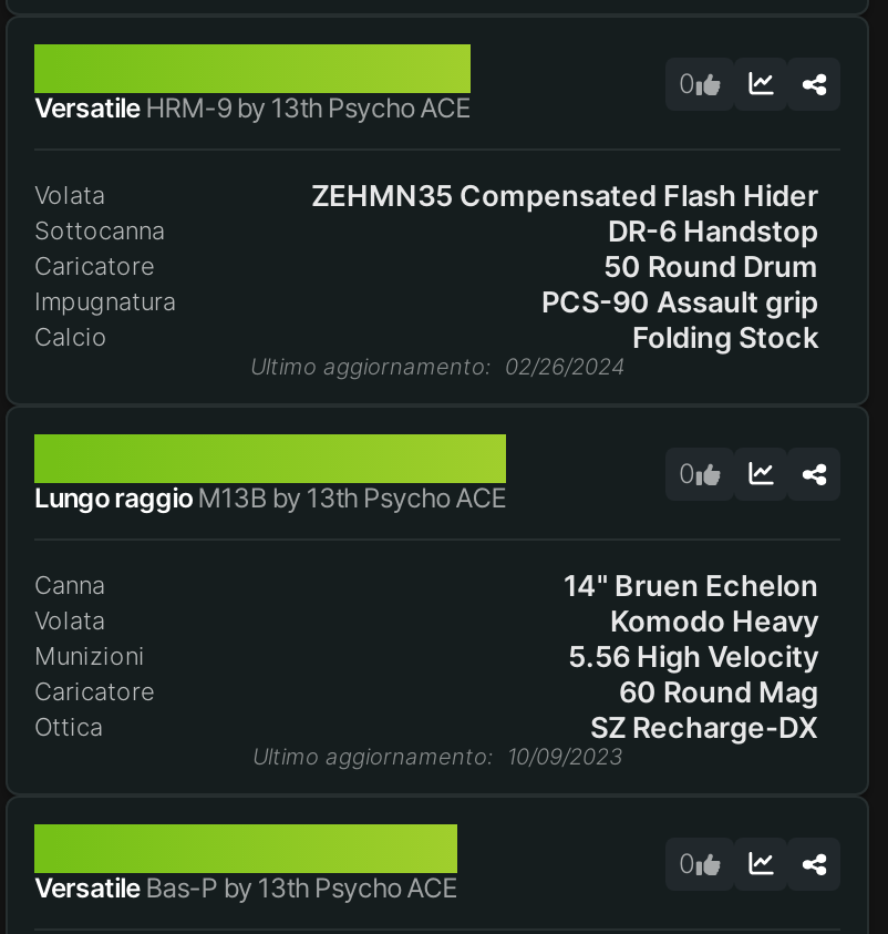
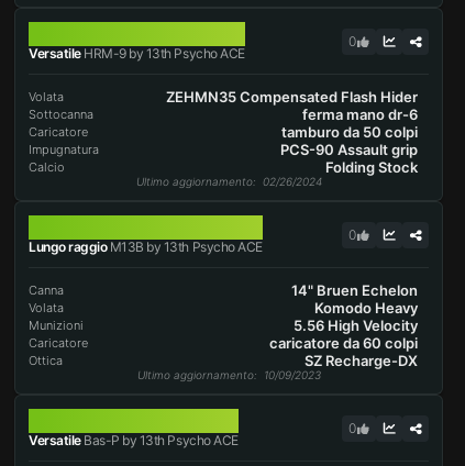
[608,213,818,248] DR-6 Handstop -> [302,106,418,123] ferma mano dr-6
[603,248,818,284] 50 Round Drum -> [281,123,418,141] tamburo da 50 colpi
[619,674,818,709] 60 Round Mag -> [269,334,418,352] caricatore da 60 colpi

